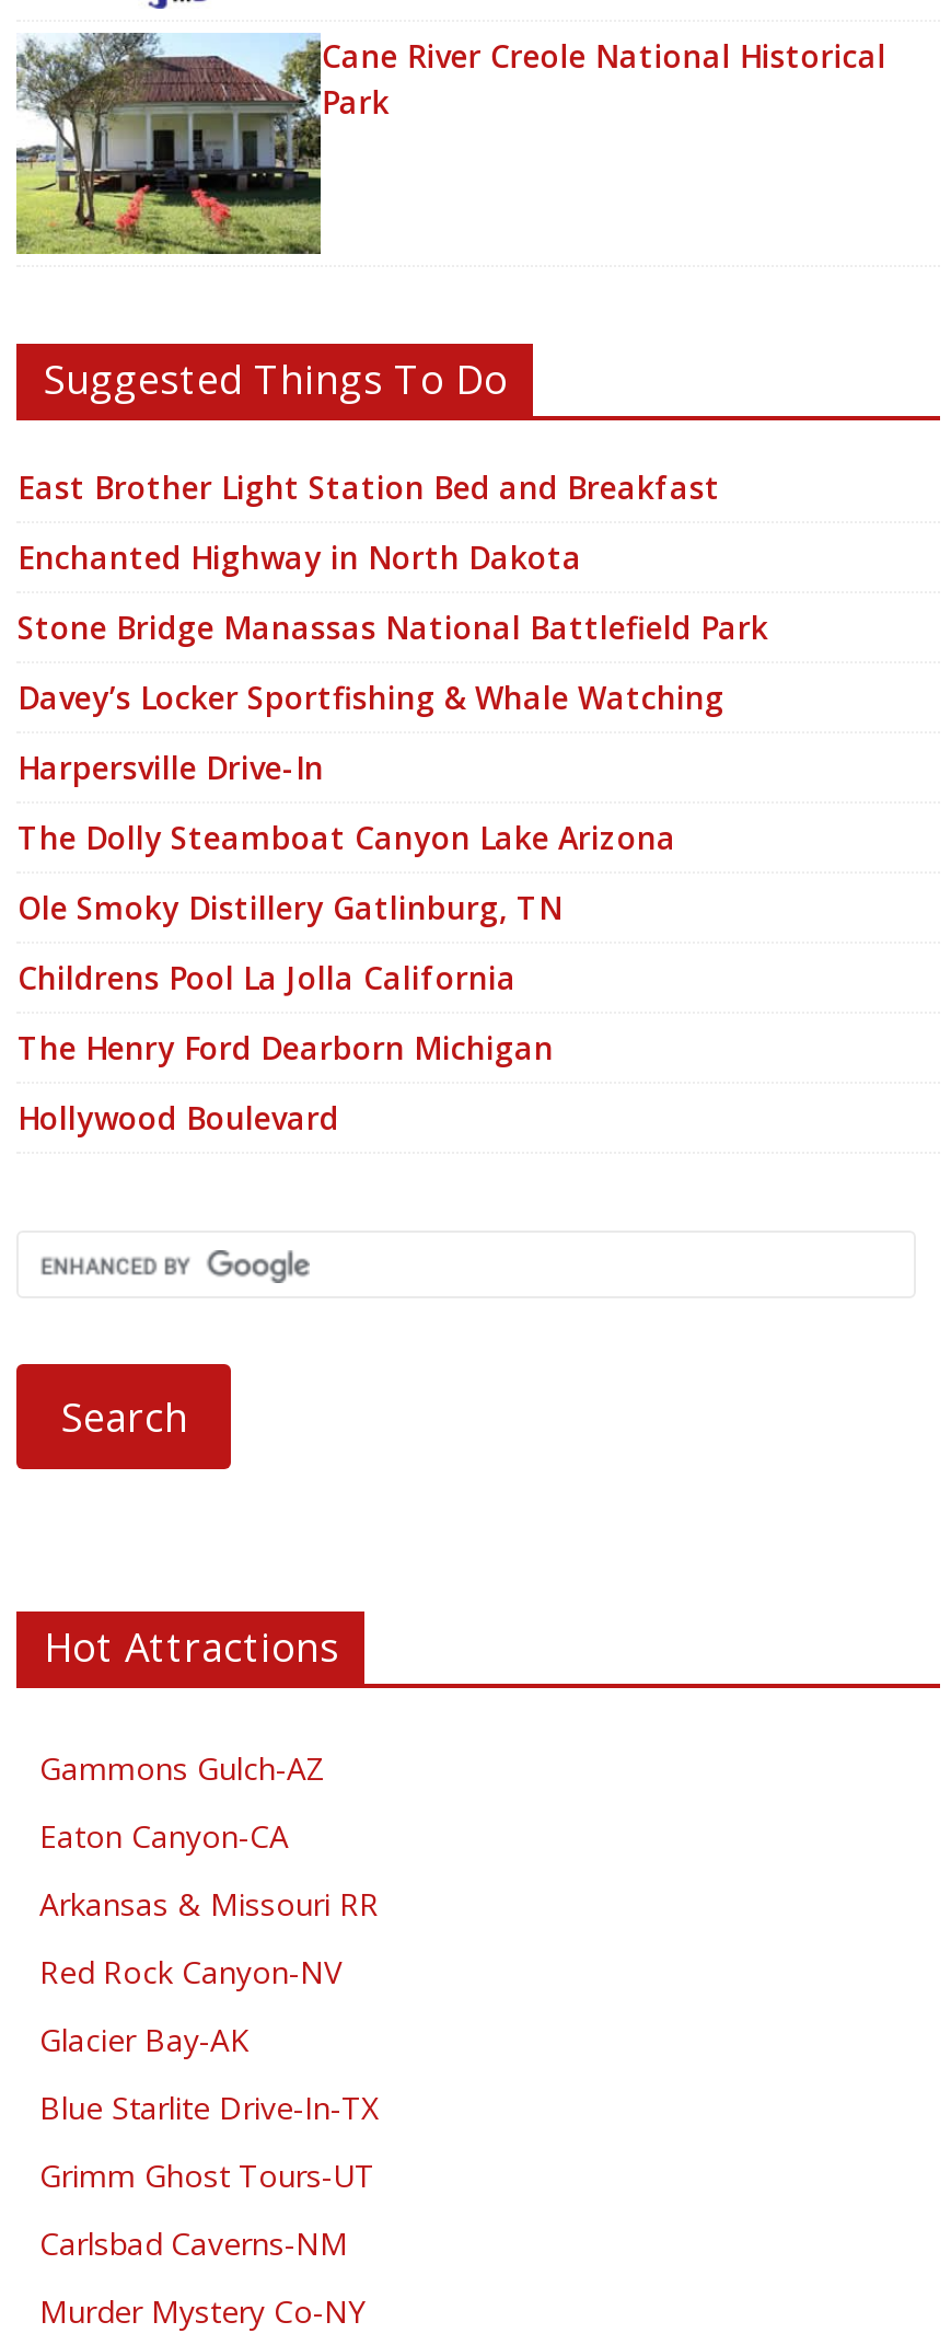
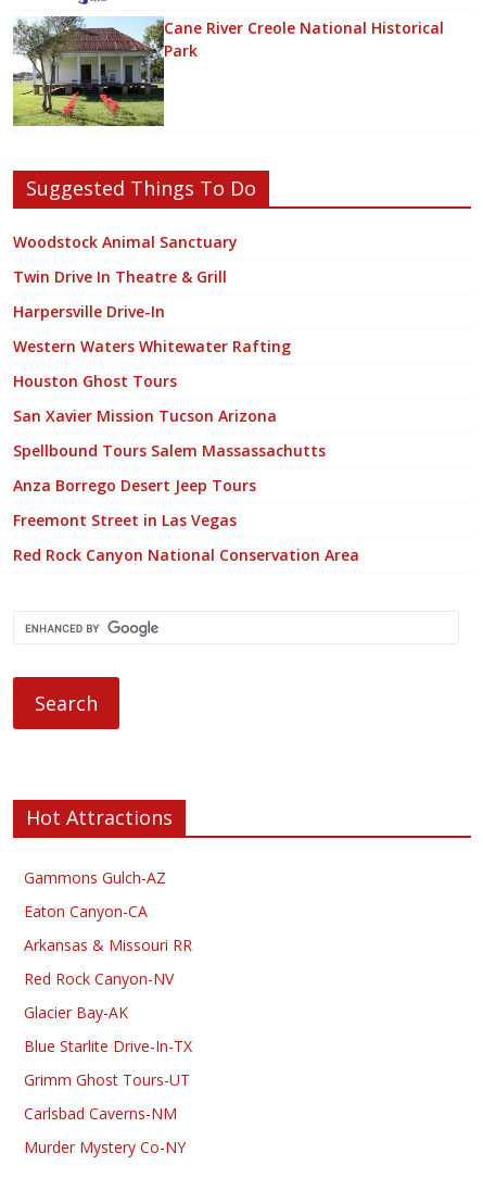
[17,467,768,719] East Brother Light Station Bed and Breakfast | Enchanted Highway in North Dakota | Stone Bridge Manassas National Battlefield Park | Davey’s Locker Sportfishing & Whale Watching -> [13,232,238,287] Woodstock Animal Sanctuary | Twin Drive In Theatre & Grill
moved [17,748,324,789] -> [13,302,165,322]: Harpersville Drive-In
[17,818,676,1140] The Dolly Steamboat Canyon Lake Arizona | Ole Smoky Distillery Gatlinburg, TN | Childrens Pool La Jolla California | The Henry Ford Dearborn Michigan | Hollywood Boulevard -> [13,336,360,566] Western Waters Whitewater Rafting | Houston Ghost Tours | San Xavier Mission Tucson Arizona | Spellbound Tours Salem Massassachutts | Anza Borrego Desert Jeep Tours | Freemont Street in Las Vegas | Red Rock Canyon National Conservation Area

